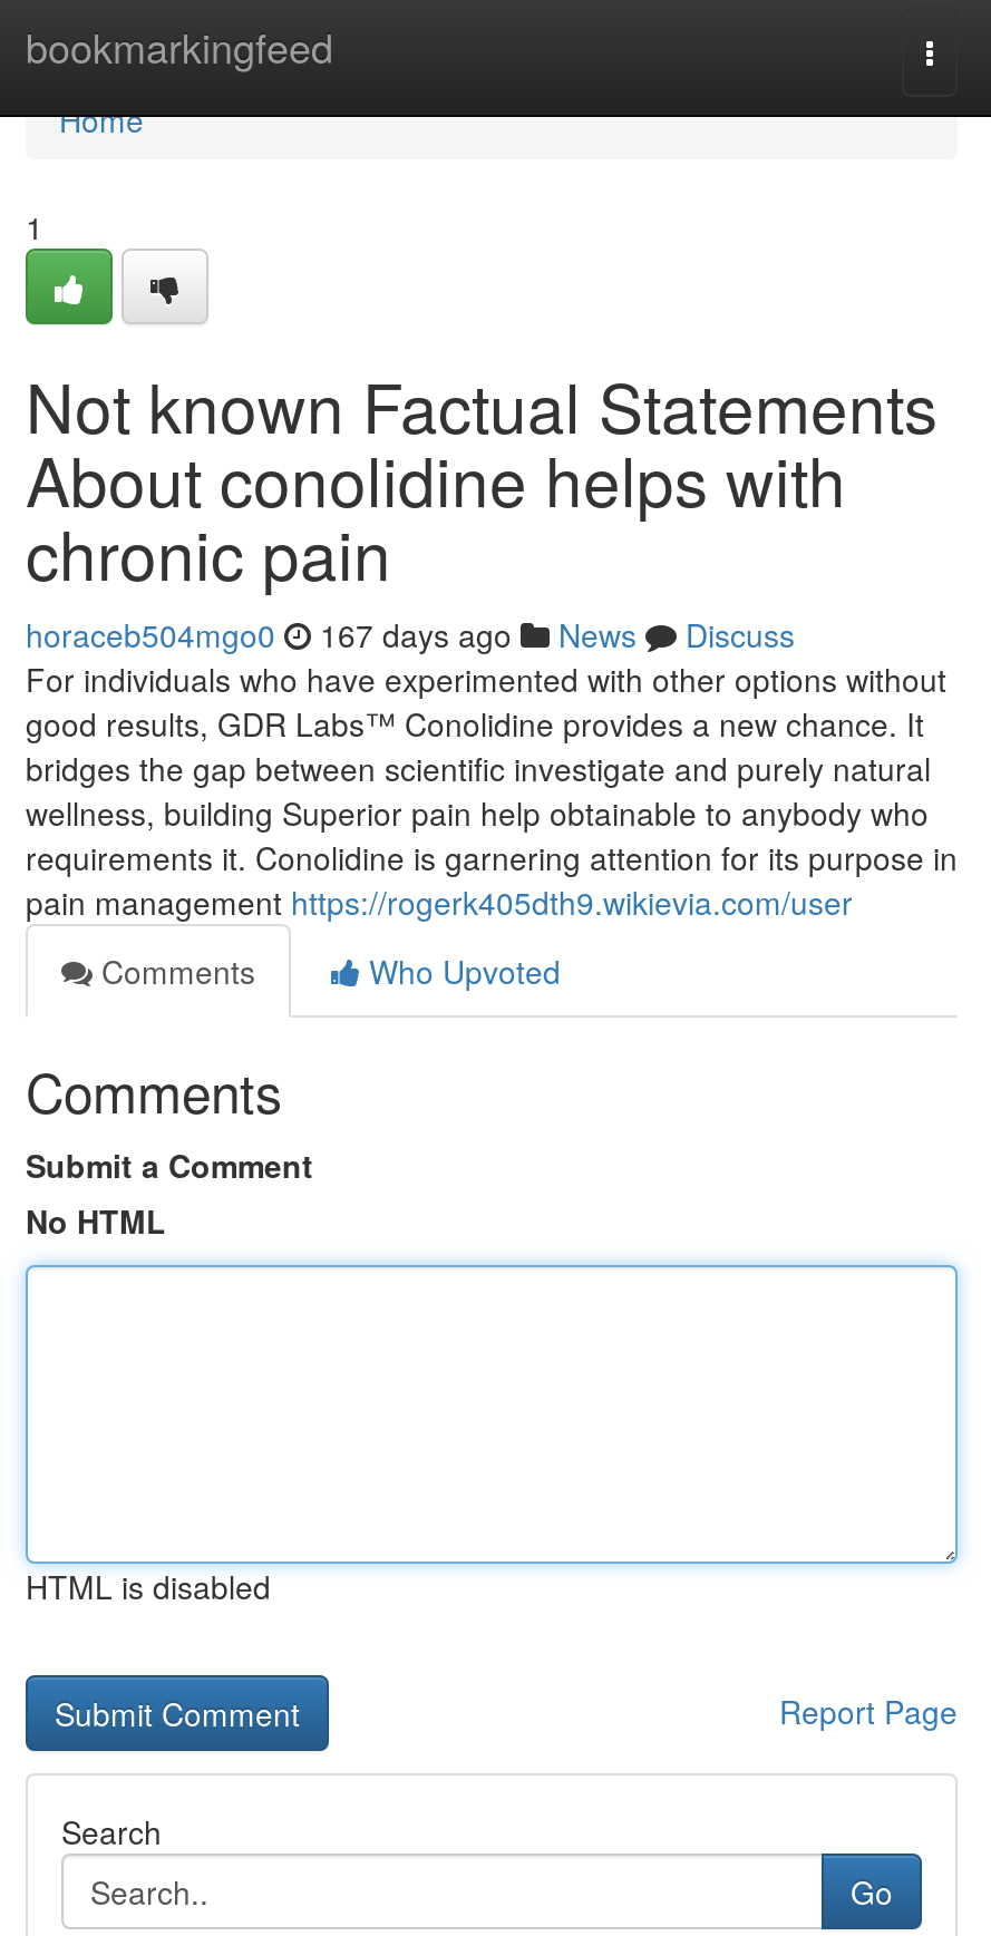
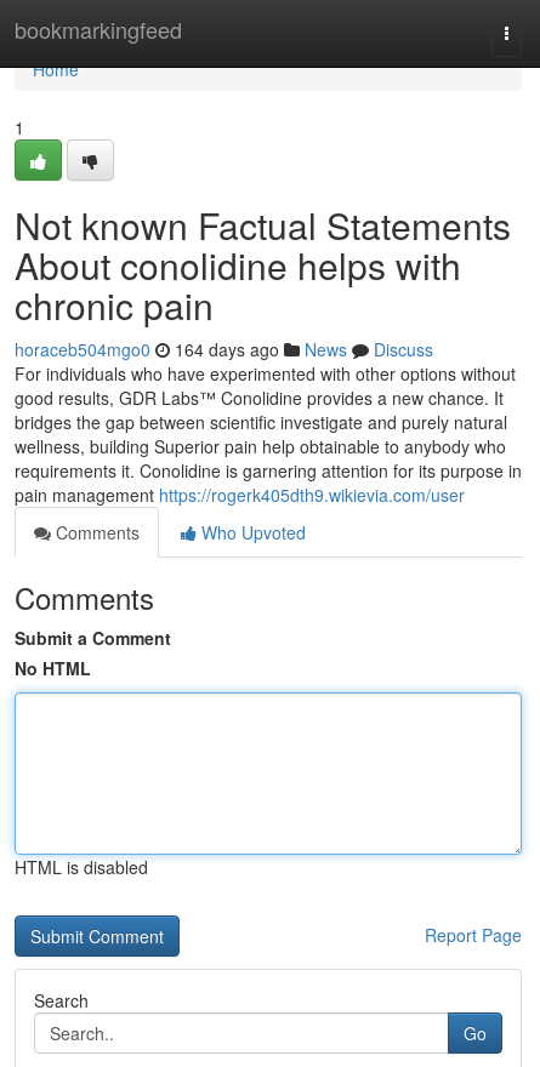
[26,612,795,656] horaceb504mgo0 167 days ago News Discuss -> [15,337,433,361] horaceb504mgo0 164 days ago News Discuss

